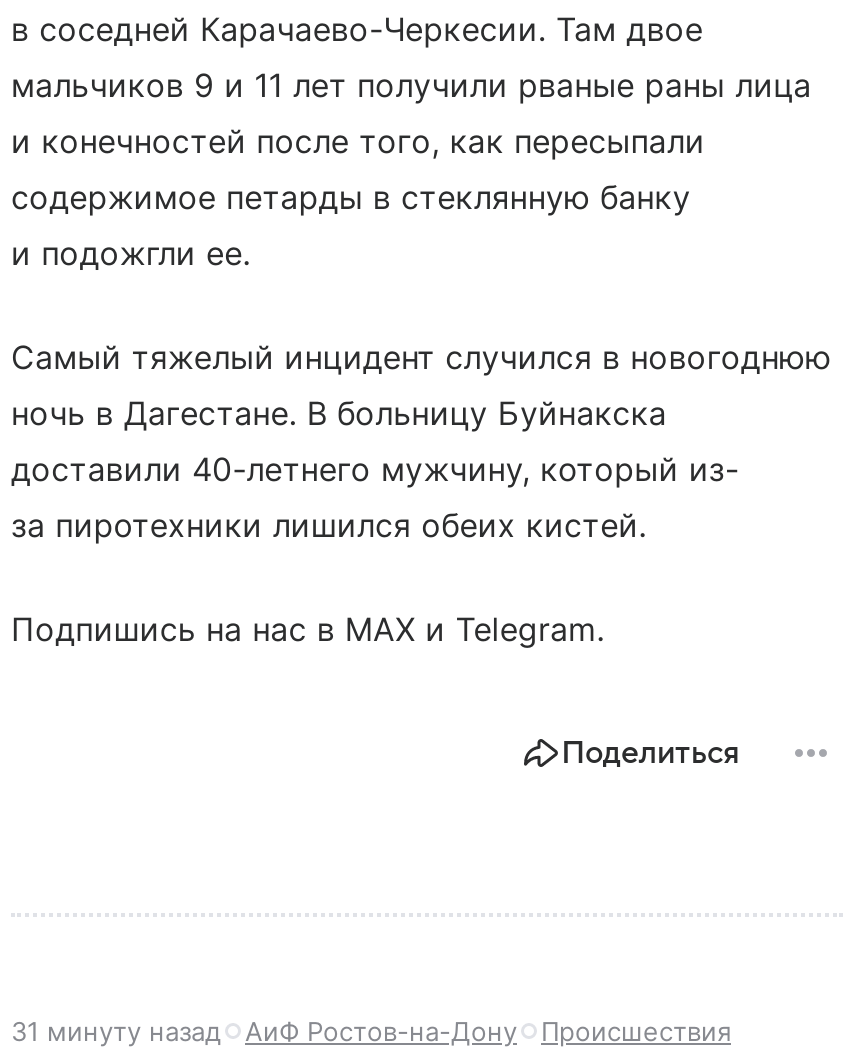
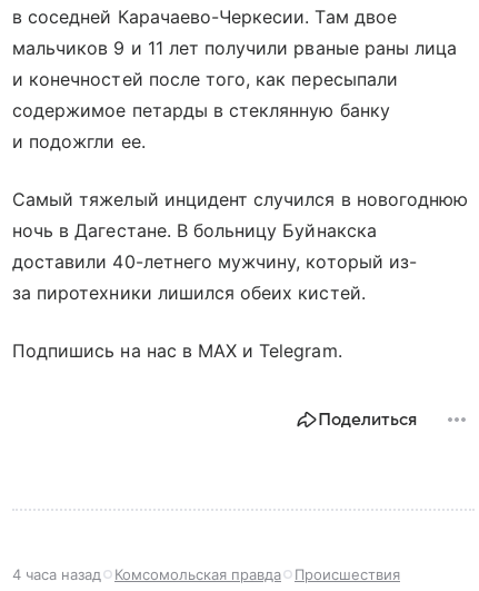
[11,1014,517,1046] 31 минуту назад | АиФ Ростов-на-Дону -> [12,565,281,583] 4 часа назад | Комсомольская правда

